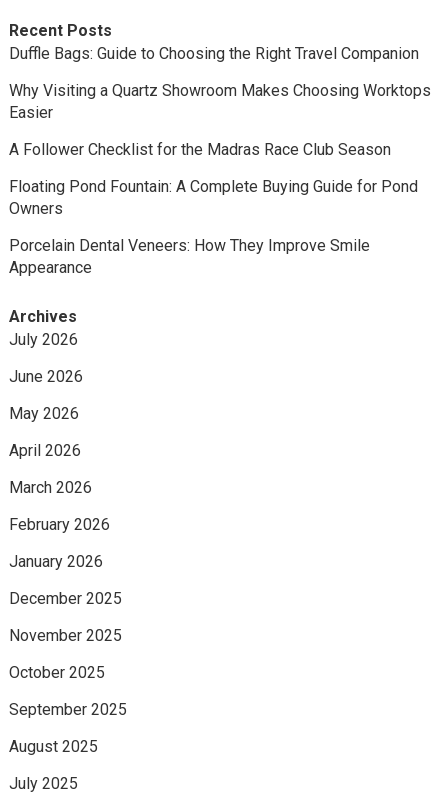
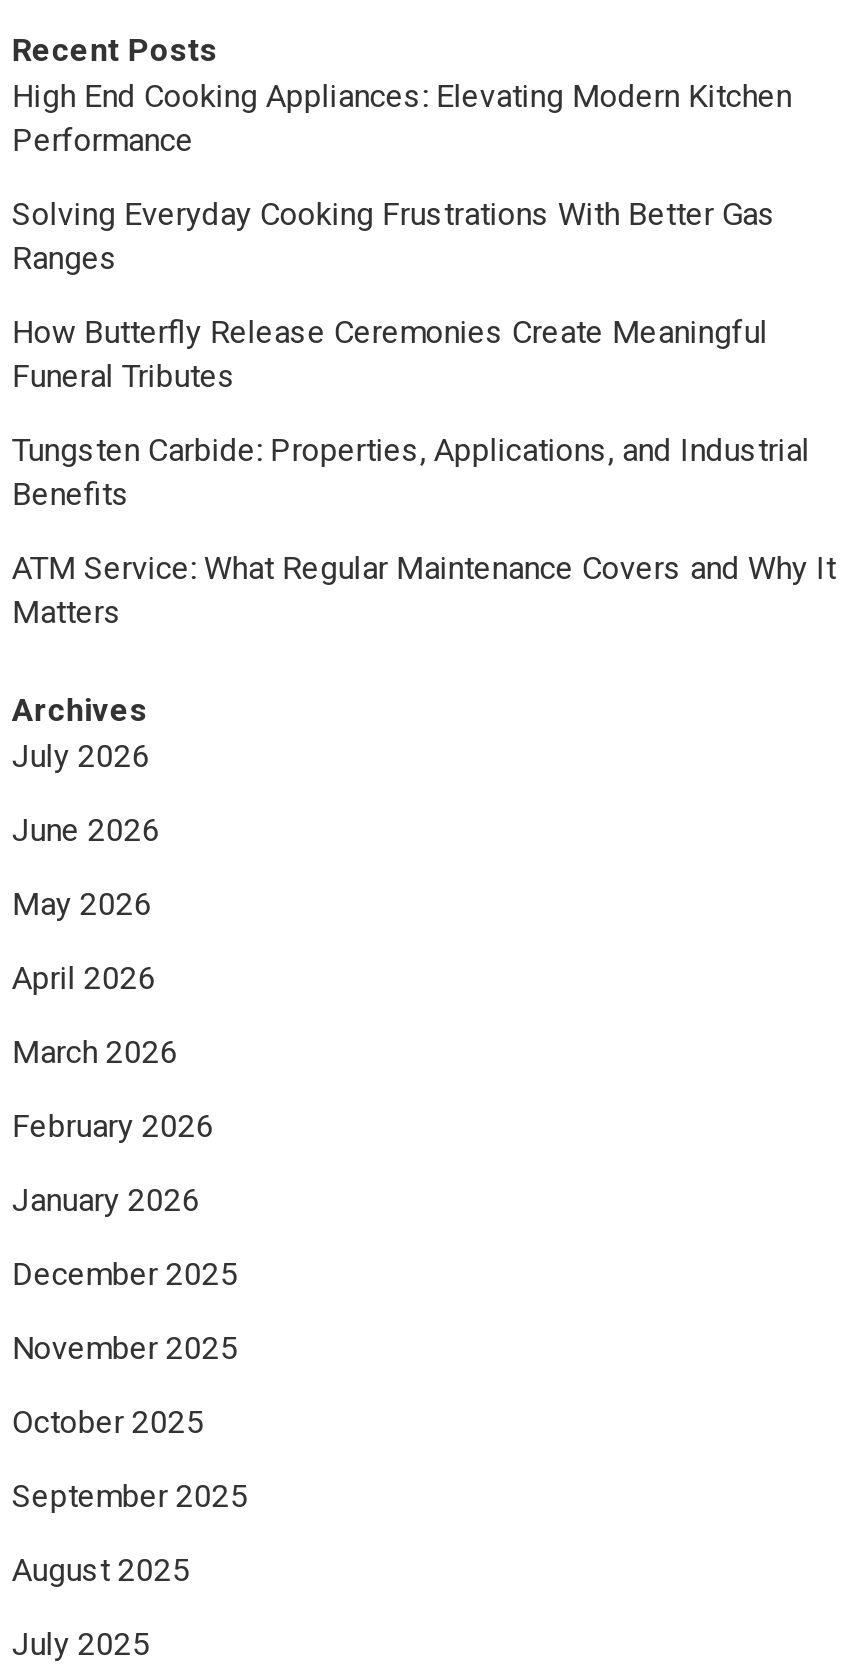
[9,44,419,63] Duffle Bags: Guide to Choosing the Right Travel Companion -> [12,77,792,159] High End Cooking Appliances: Elevating Modern Kitchen | Performance
[9,81,431,122] Why Visiting a Quartz Showroom Makes Choosing Worktops | Easier -> [12,195,776,277] Solving Everyday Cooking Frustrations With Better Gas | Ranges
[9,140,391,159] A Follower Checklist for the Madras Race Club Season -> [12,313,768,395] How Butterfly Release Ceremonies Create Meaningful | Funeral Tributes
[9,177,418,218] Floating Pond Fountain: A Complete Buying Guide for Pond | Owners -> [12,431,810,513] Tungsten Carbide: Properties, Applications, and Industrial | Benefits
[9,236,370,277] Porcelain Dental Veneers: How They Improve Smile | Appearance -> [12,549,836,631] ATM Service: What Regular Maintenance Covers and Why It | Matters

